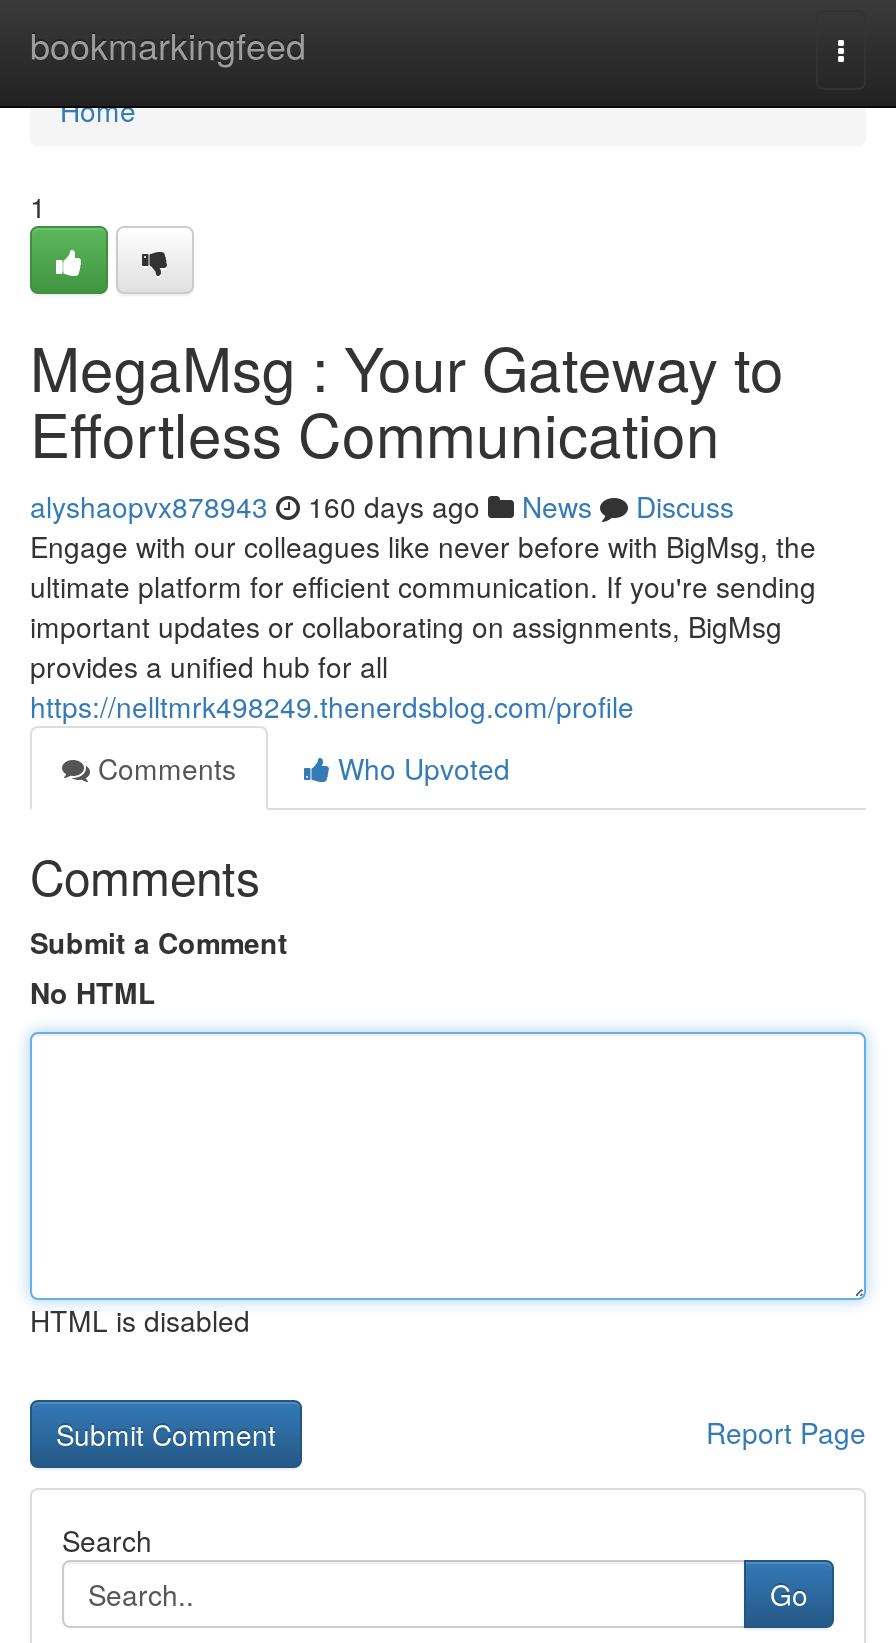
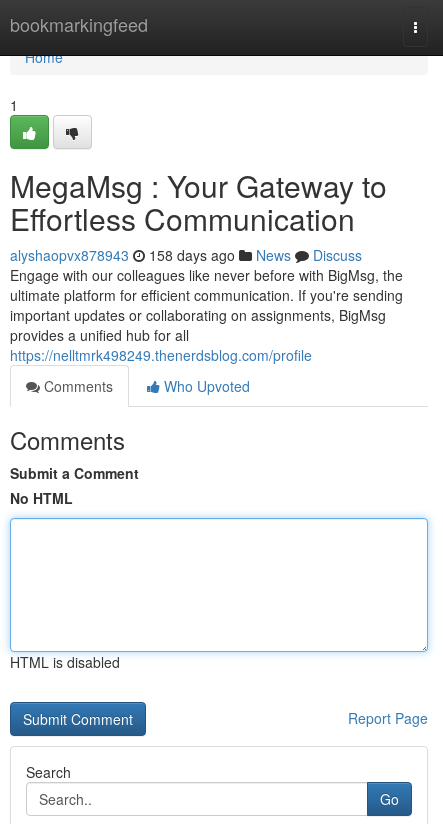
[30,486,734,526] alyshaopvx878943 160 days ago News Discuss -> [10,245,362,265] alyshaopvx878943 158 days ago News Discuss

